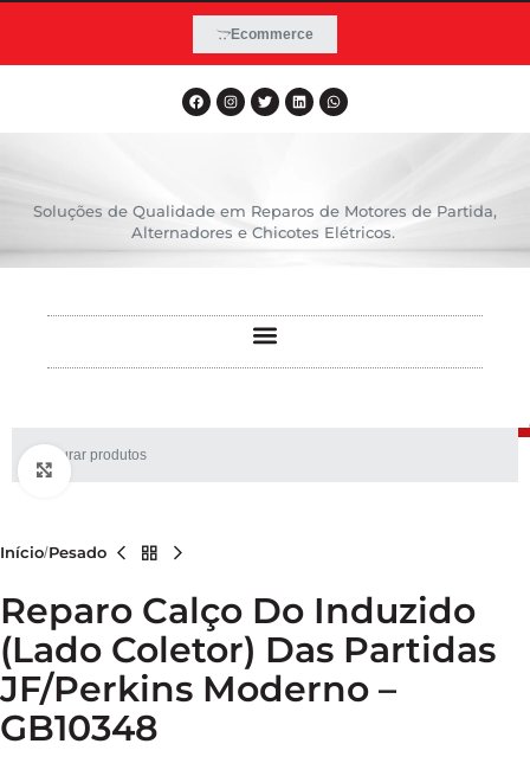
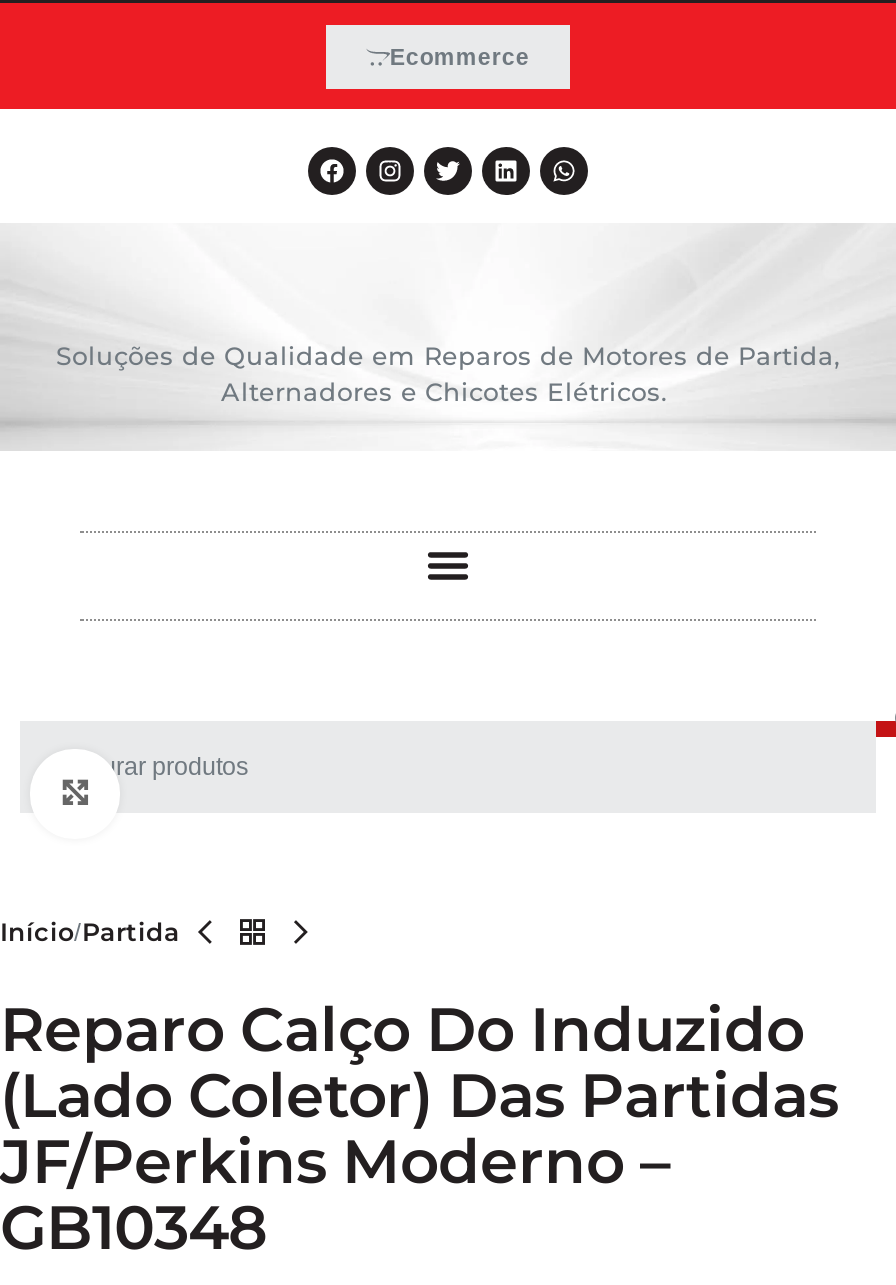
[0,543,106,561] Início Pesado -> [0,916,180,946] Início Partida

